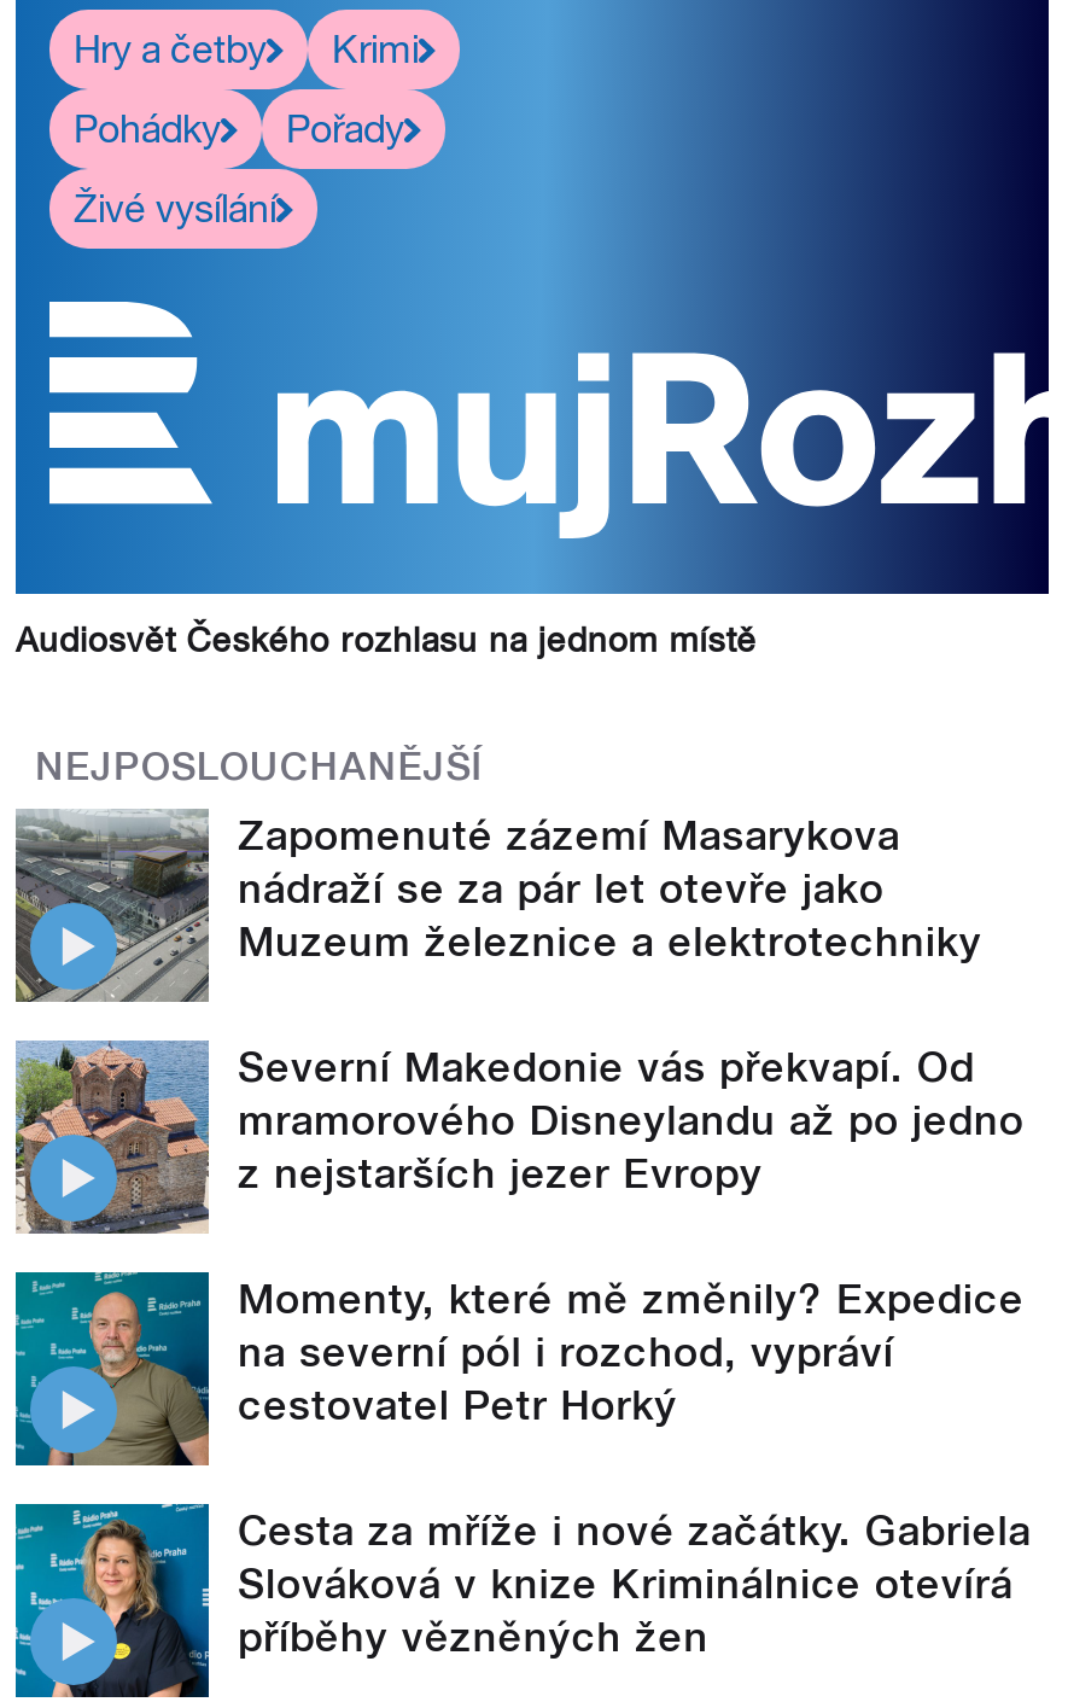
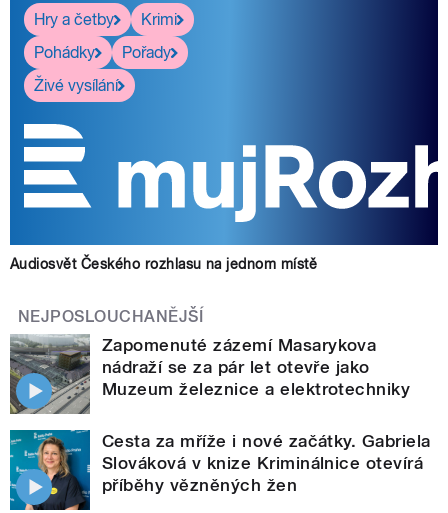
[13,1043,1024,1429] [image] | Severní Makedonie vás překvapí. Od | mramorového Disneylandu až po jedno | z nejstarších jezer Evropy | Momenty, které mě změnily? Expedice | na severní pól i rozchod, vypráví | cestovatel Petr Horký -> none
[13,1270,209,1468] [image] -> none

